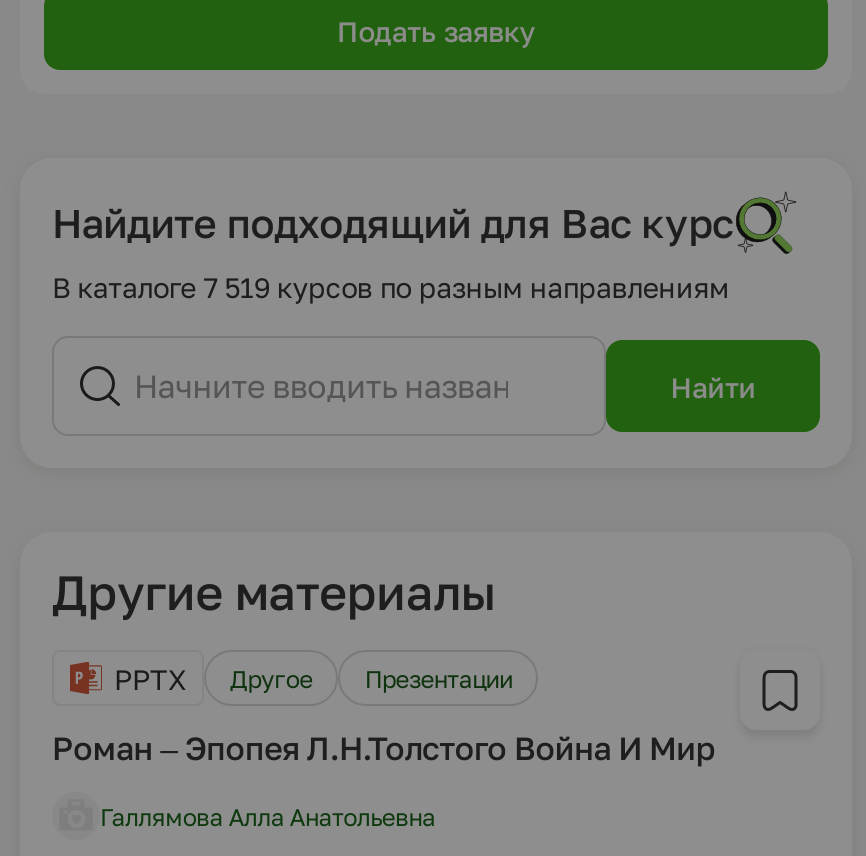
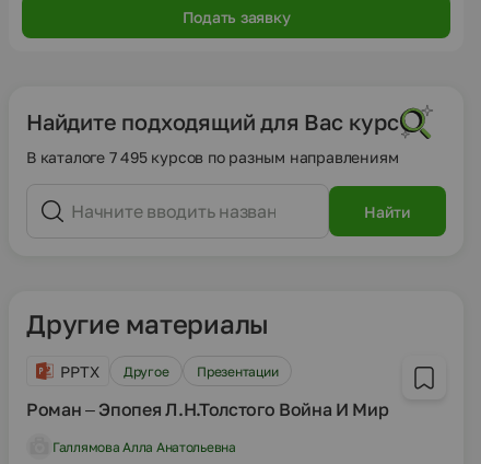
[52,270,729,304] В каталоге 7 519 курсов по разным направлениям -> [26,148,398,166] В каталоге 7 495 курсов по разным направлениям

